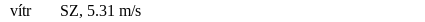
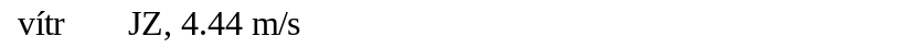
[10,2,141,19] vítr SZ, 5.31 m/s -> [18,4,300,41] vítr JZ, 4.44 m/s

